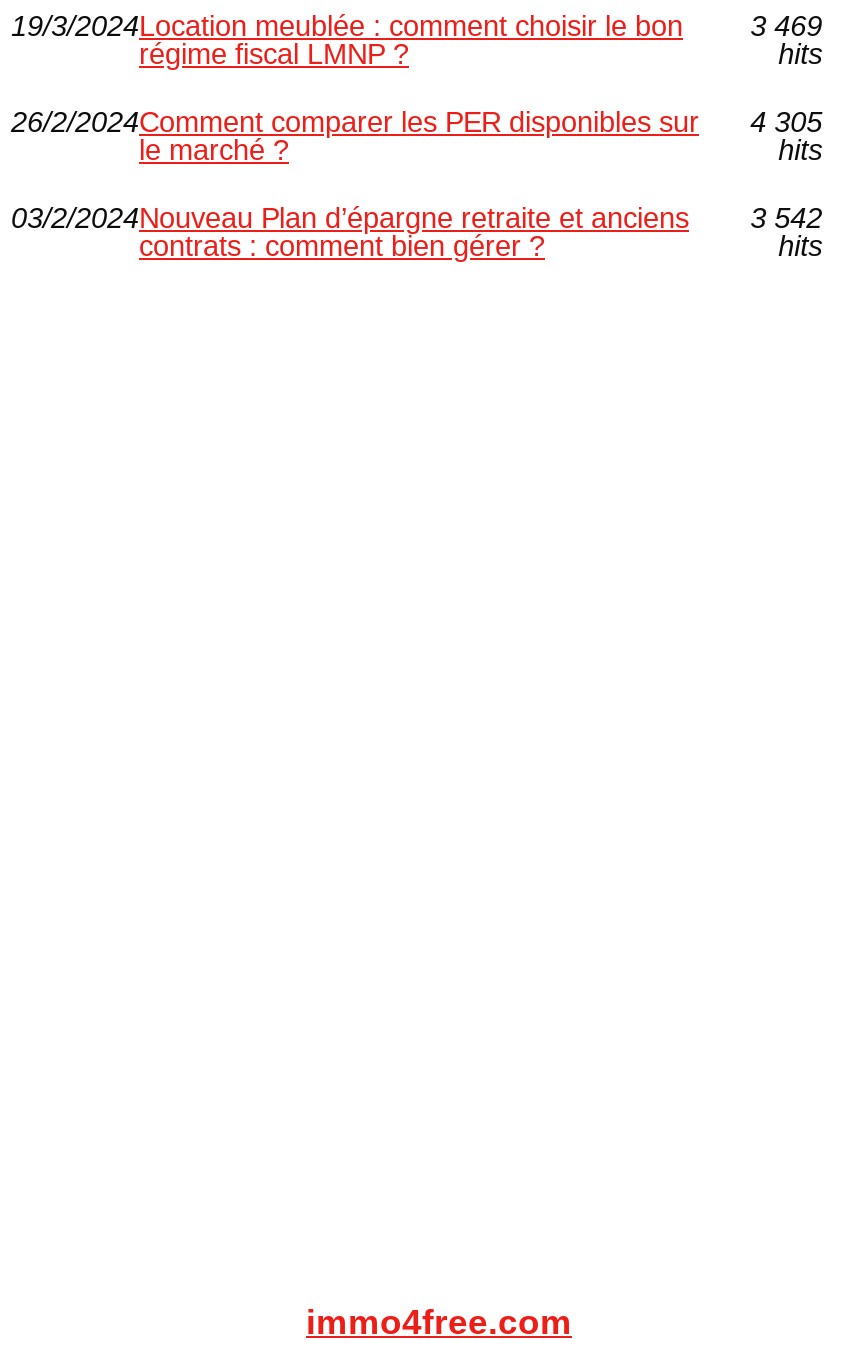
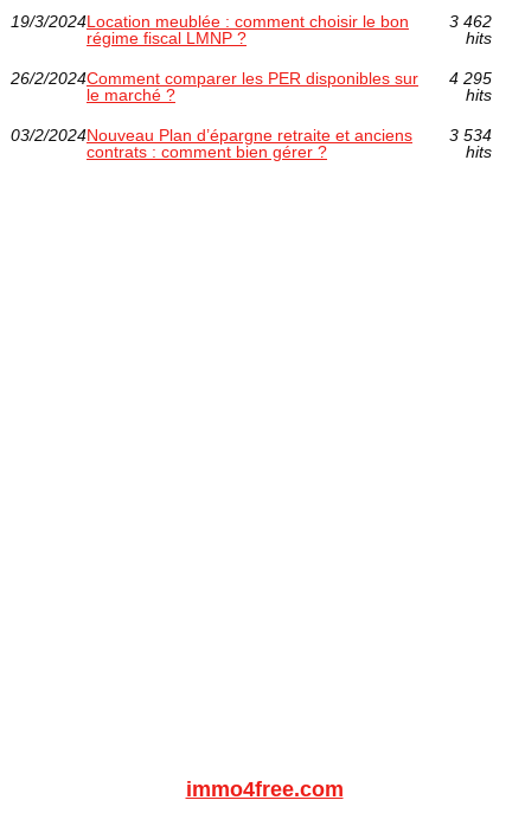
[750,10,822,42] 3 469 -> [449,12,491,31] 3 462
[11,106,822,138] 26/2/2024Comment comparer les PER disponibles sur 4 305 -> [11,69,491,88] 26/2/2024Comment comparer les PER disponibles sur 4 295
[11,202,822,234] 03/2/2024Nouveau Plan d’épargne retraite et anciens 3 542 -> [11,126,491,145] 03/2/2024Nouveau Plan d’épargne retraite et anciens 3 534

